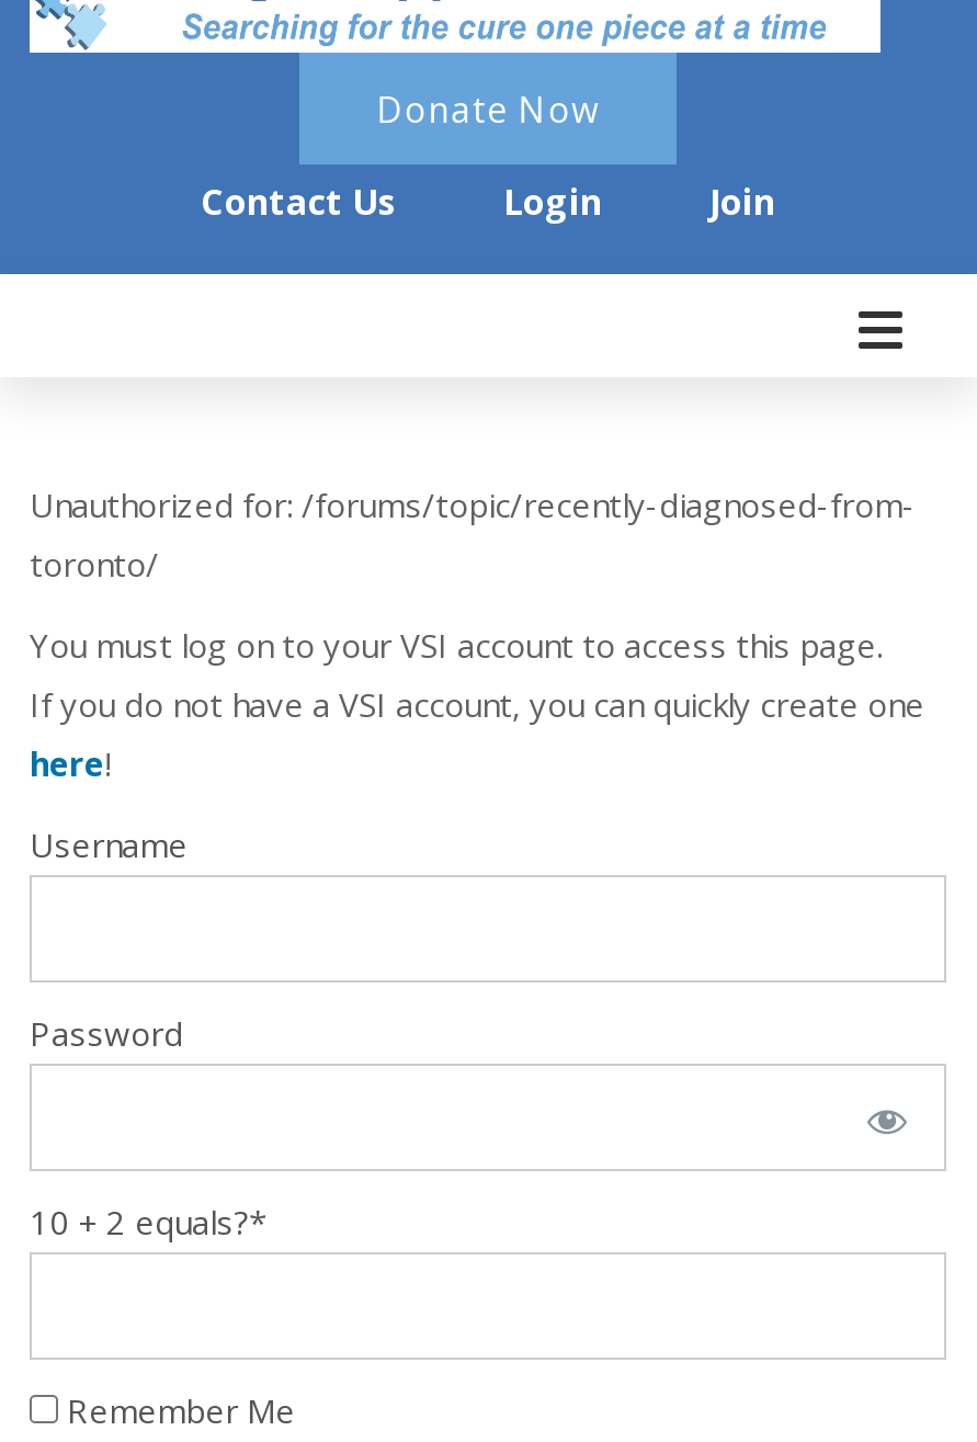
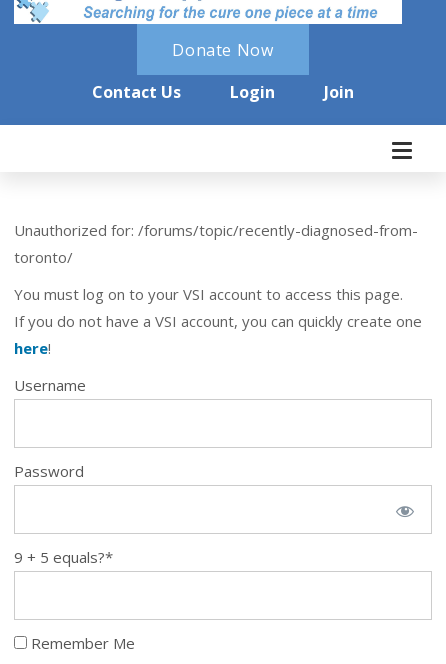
[30,1199,266,1243] 10 + 2 equals?* -> [14,547,113,567] 9 + 5 equals?*

